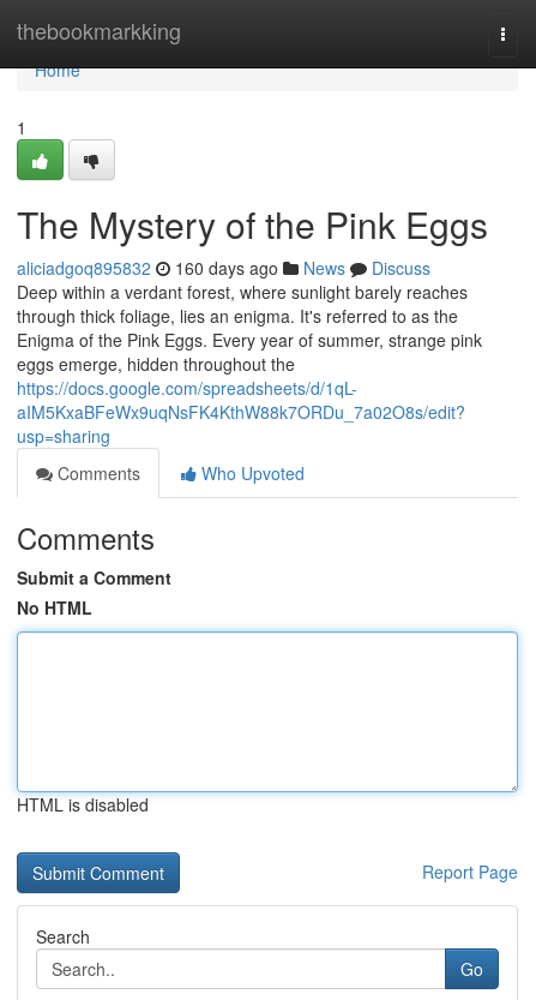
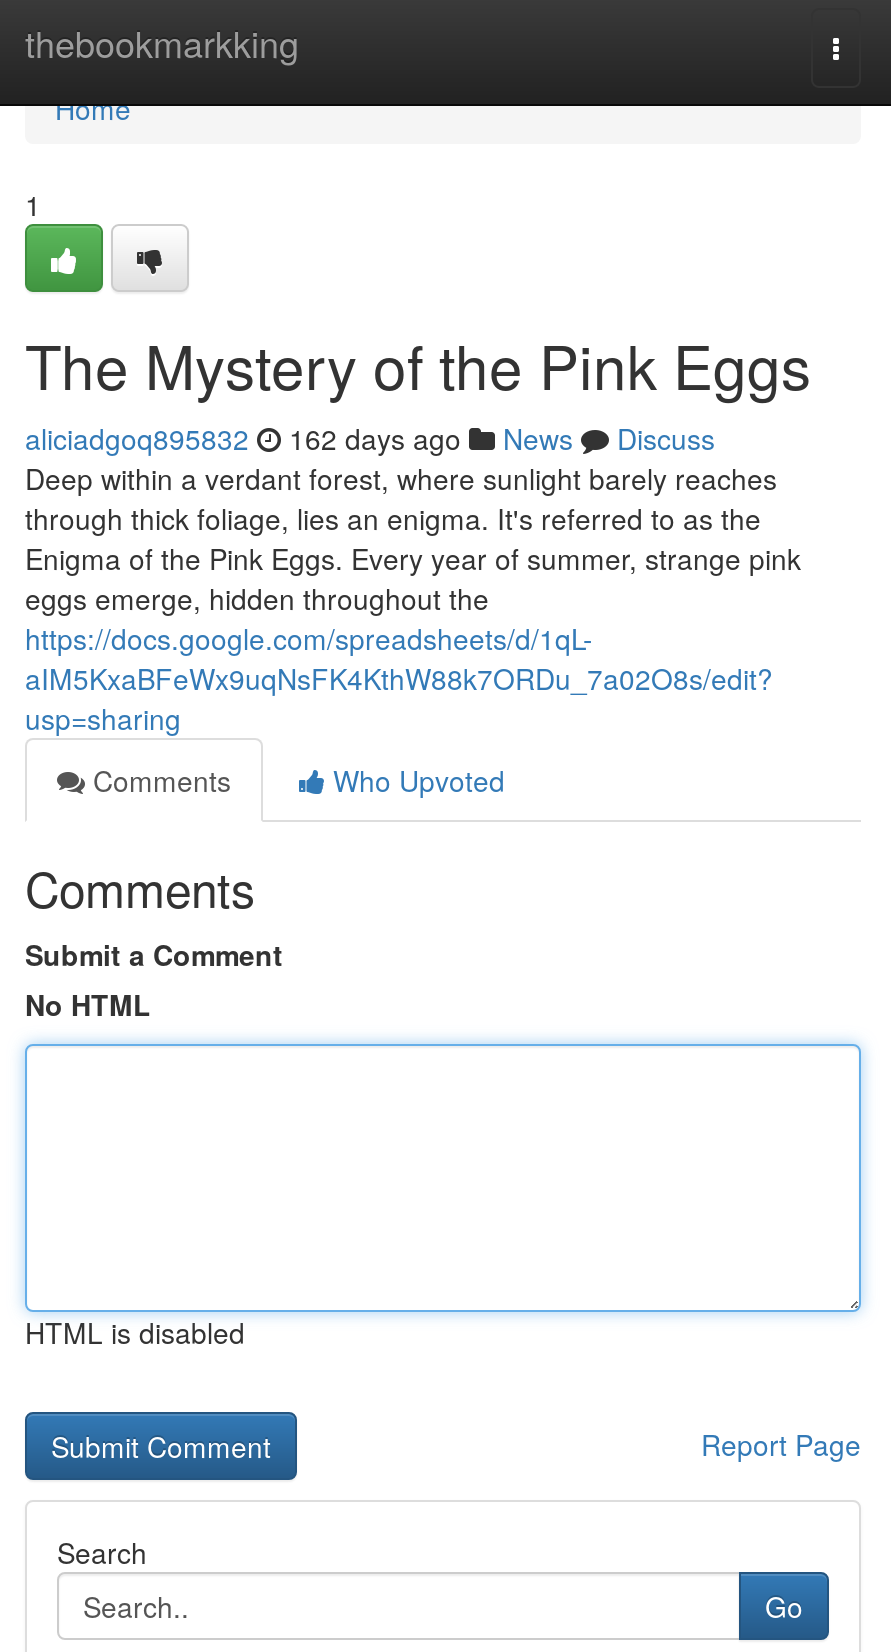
[17,256,430,280] aliciadgoq895832 160 days ago News Discuss -> [25,418,715,458] aliciadgoq895832 162 days ago News Discuss

